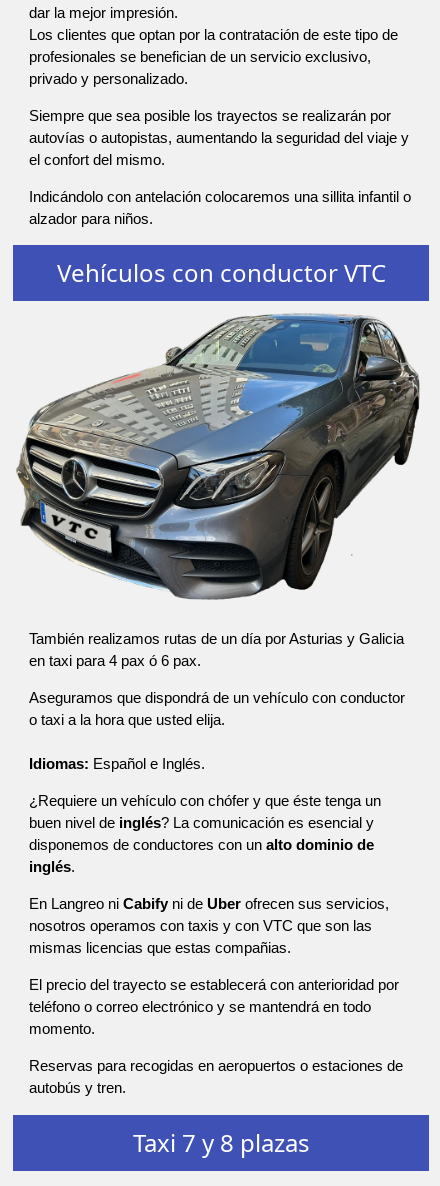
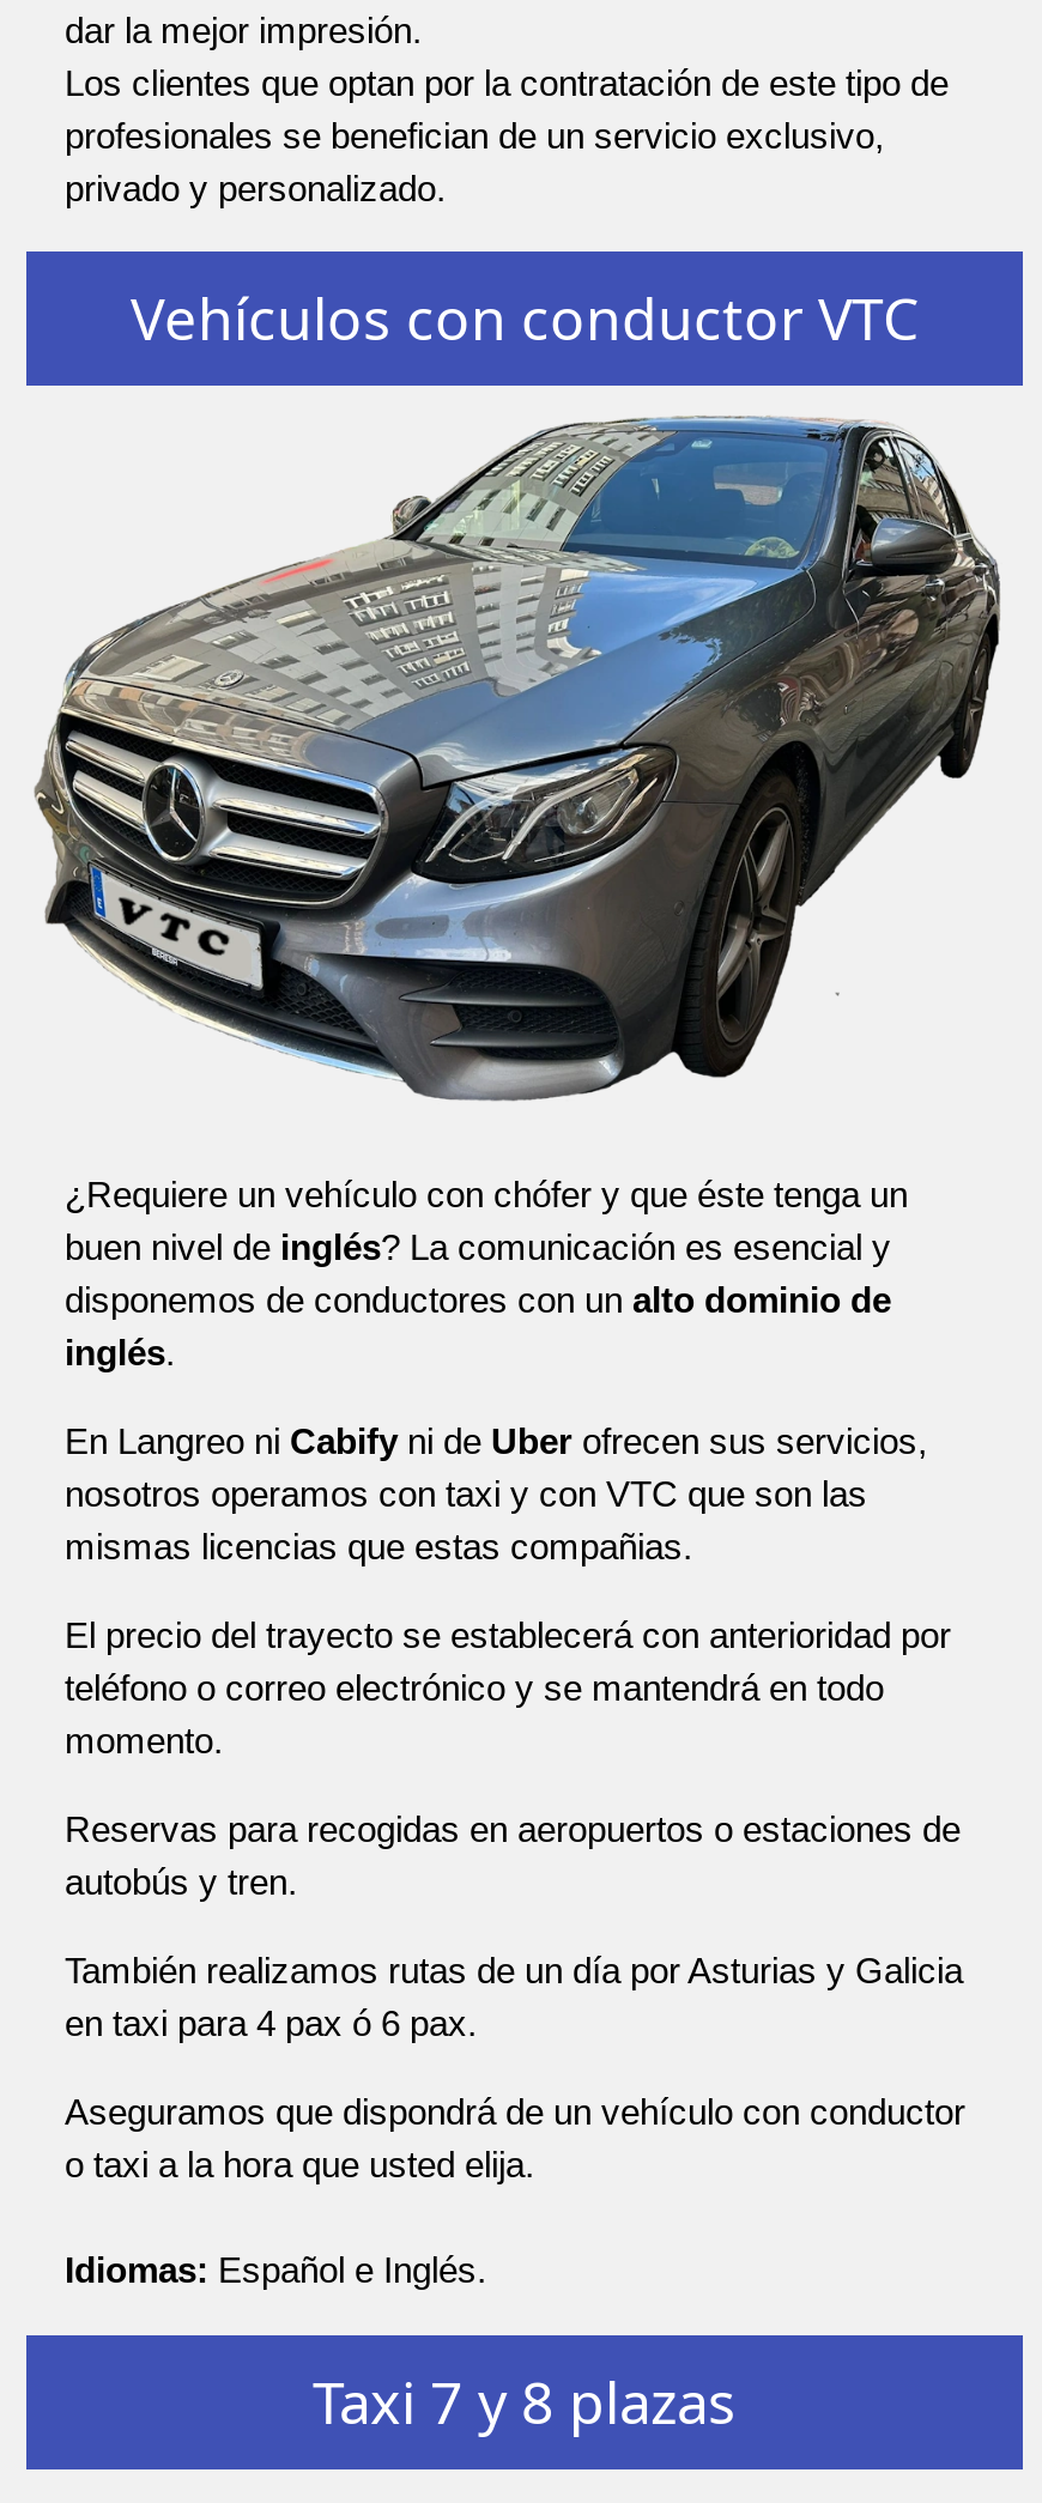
[29,107,411,227] Siempre que sea posible los trayectos se realizarán por | autovías o autopistas, aumentando la seguridad del viaje y | el confort del mismo. | Indicándolo con antelación colocaremos una sillita infantil o | alzador para niños. -> none
moved [29,630,405,772] -> [65,1950,965,2290]: También realizamos rutas de un día por Asturias y Galicia | en taxi para 4 pax ó 6 pax. | Aseguramos que dispondrá de un vehículo con conductor | o taxi a la hora que usted elija. | Idiomas: Español e Inglés.
moved [29,792,389,912] -> [65,1174,927,1462]: ¿Requiere un vehículo con chófer y que éste tenga un | buen nivel de inglés? La comunicación es esencial y | disponemos de conductores con un alto dominio de | inglés. | En Langreo ni Cabify ni de Uber ofrecen sus servicios,
[29,917,372,934] nosotros operamos con taxis y con VTC que son las -> [65,1474,867,1514] nosotros operamos con taxi y con VTC que son las
moved [29,939,403,1096] -> [65,1526,961,1902]: mismas licencias que estas compañias. | El precio del trayecto se establecerá con anterioridad por | teléfono o correo electrónico y se mantendrá en todo | momento. | Reservas para recogidas en aeropuertos o estaciones de | autobús y tren.

